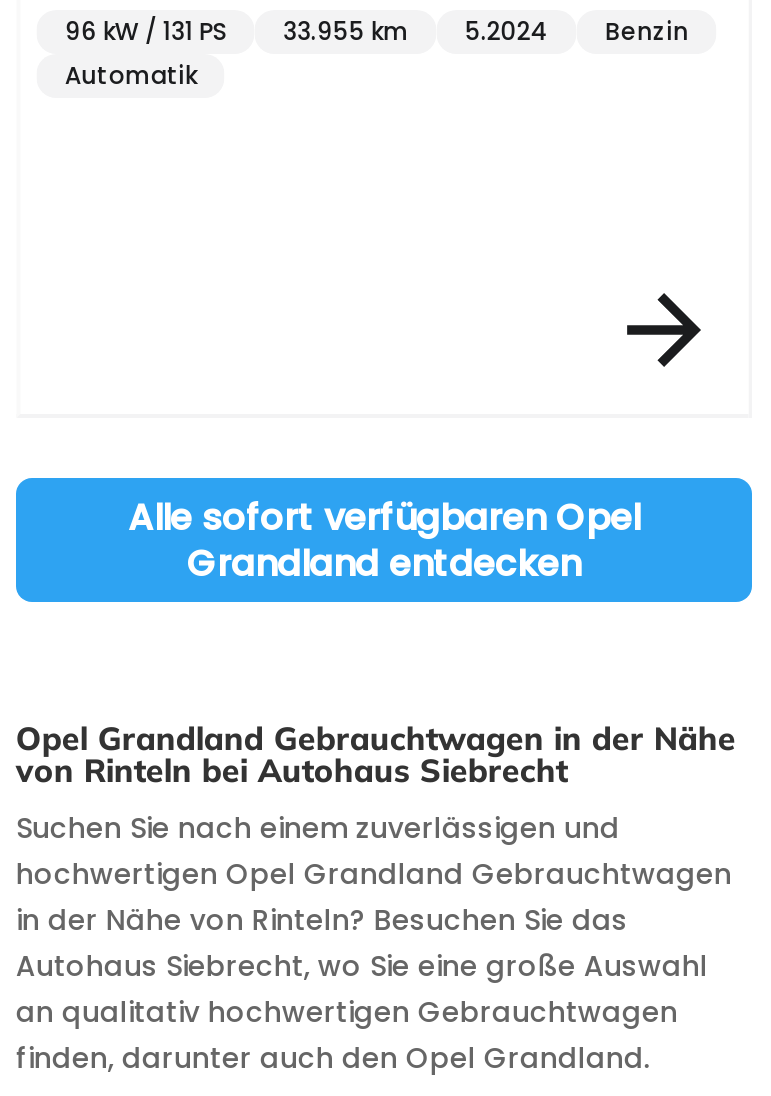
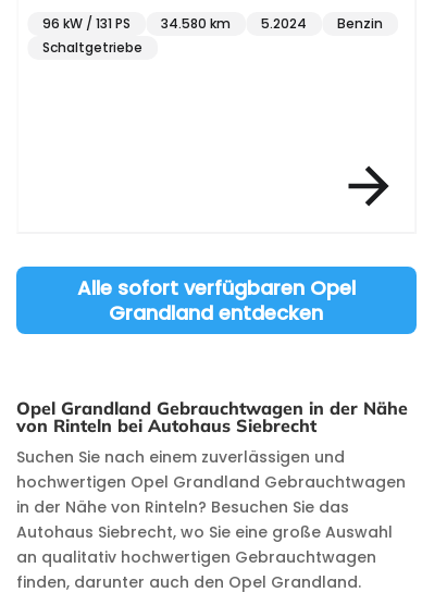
[65,14,689,48] 96 kW / 131 PS 33.955 km 5.2024 Benzin -> [43,14,383,33] 96 kW / 131 PS 34.580 km 5.2024 Benzin
[65,58,197,92] Automatik -> [43,38,143,57] Schaltgetriebe

